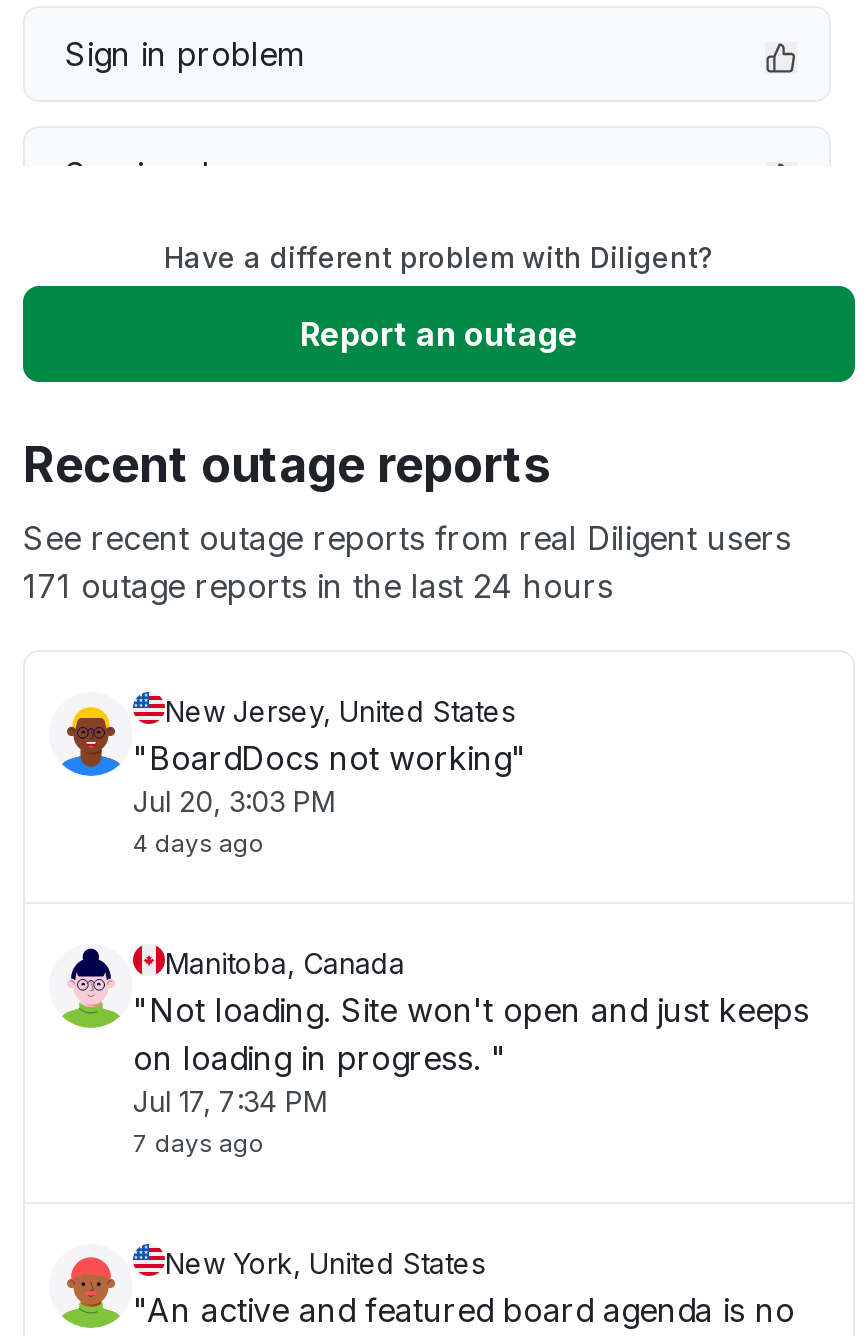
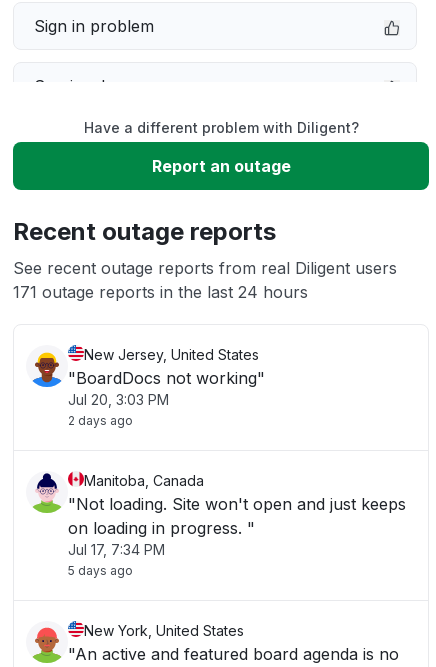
[133,828,265,858] 4 days ago -> [68,413,133,428] 2 days ago
[133,1128,265,1158] 7 days ago -> [68,563,133,578] 5 days ago

